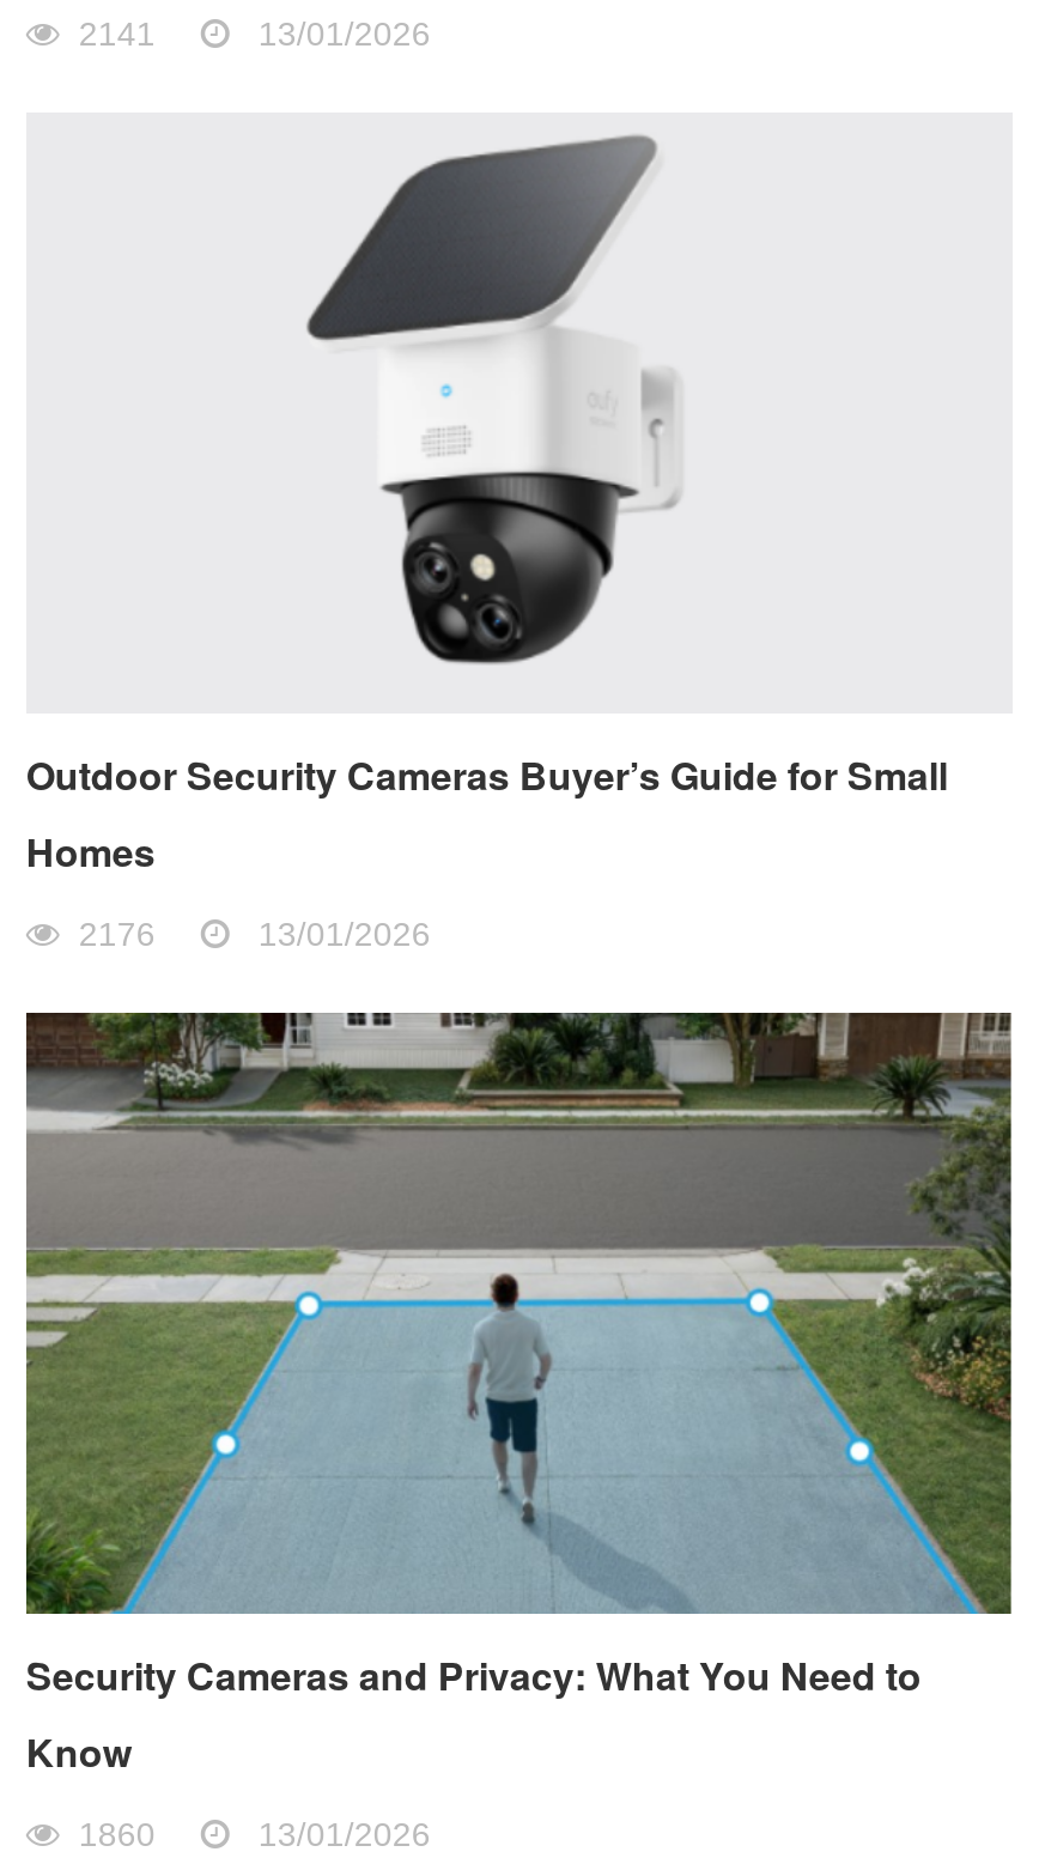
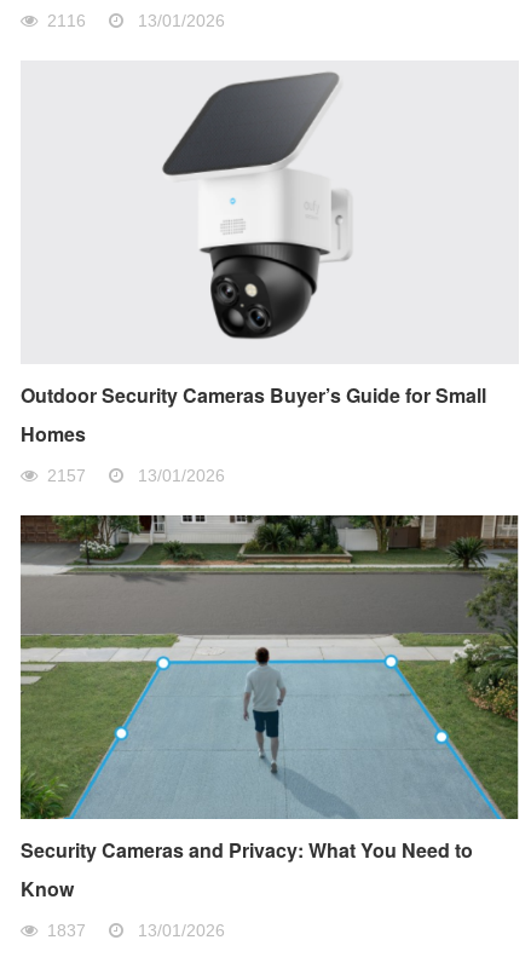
[79,15,155,54] 2141 -> [47,11,86,31] 2116
[79,915,155,954] 2176 -> [47,466,86,485] 2157
[79,1815,155,1854] 1860 -> [47,921,86,940] 1837

